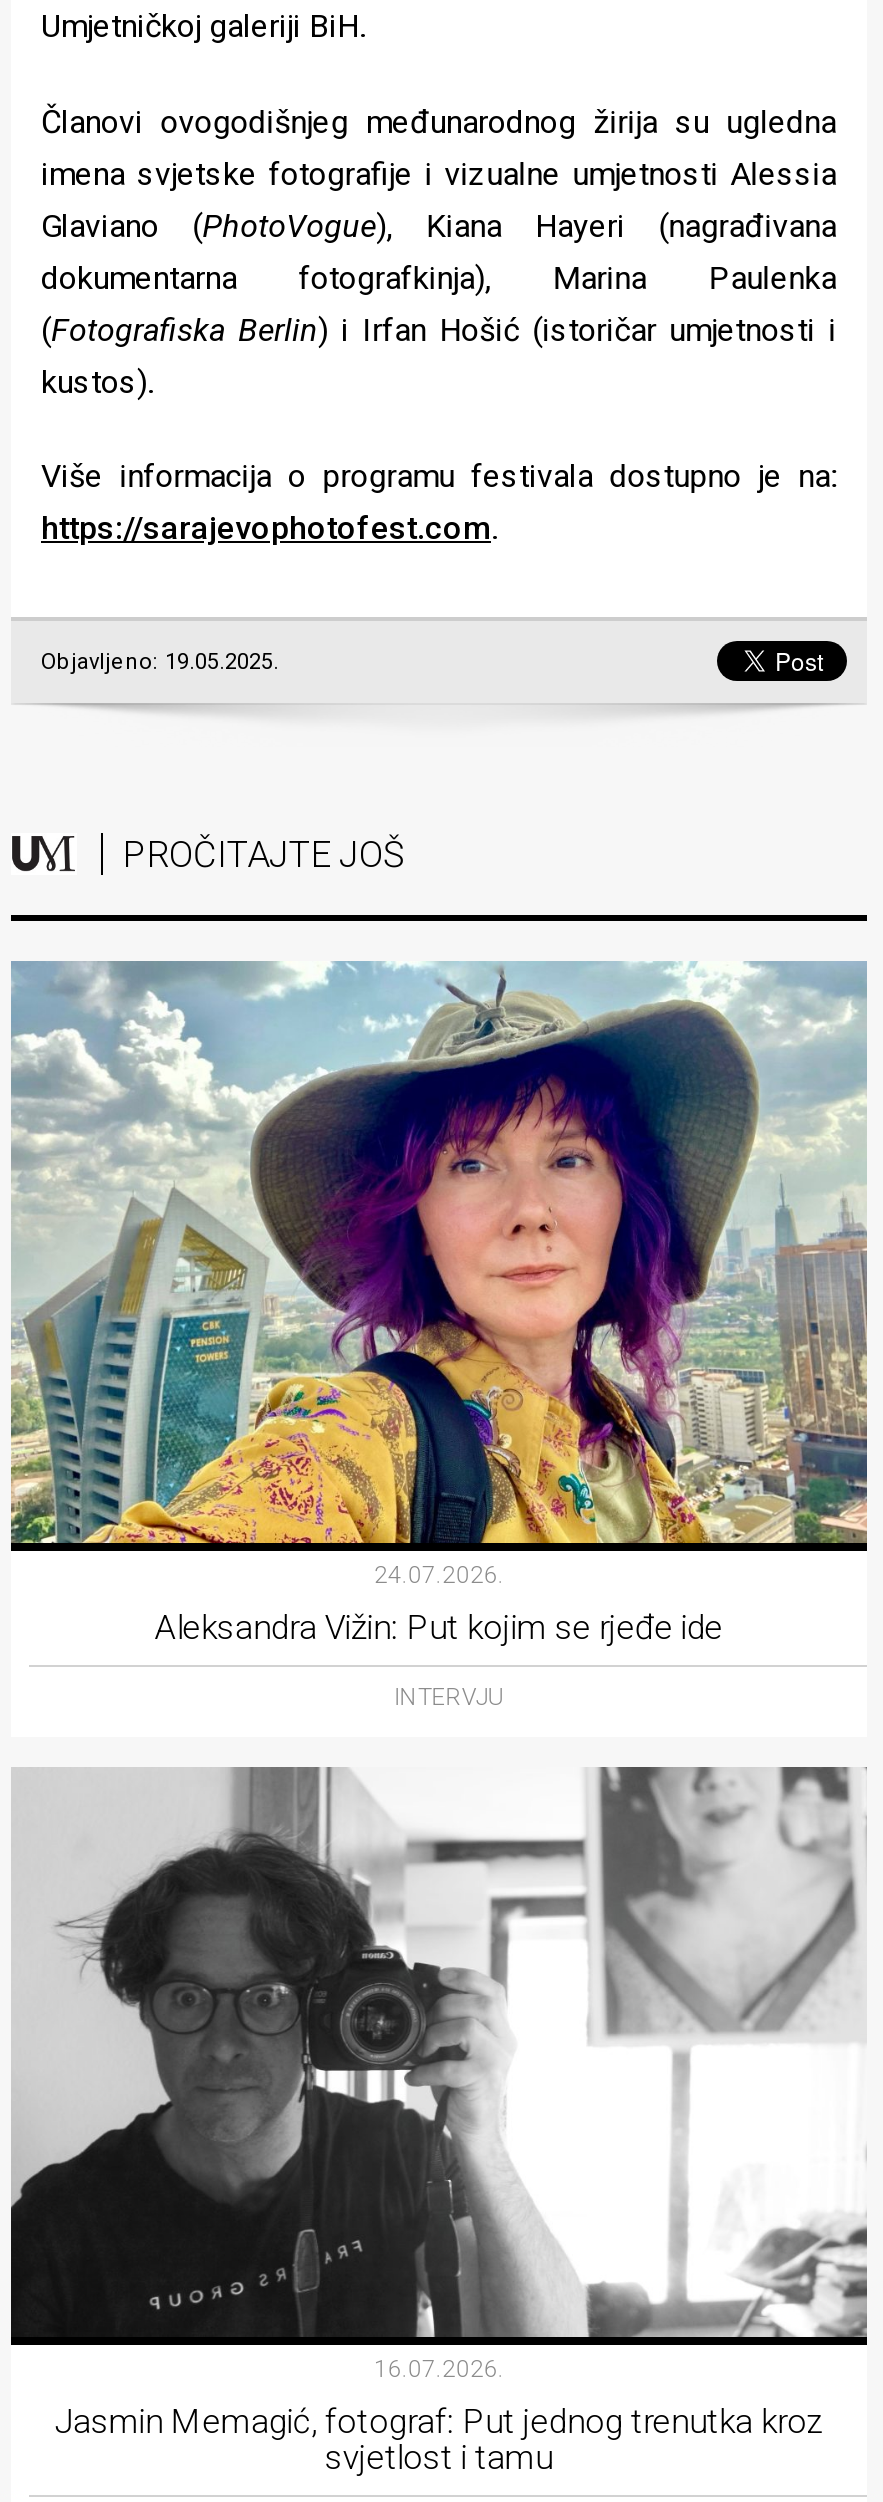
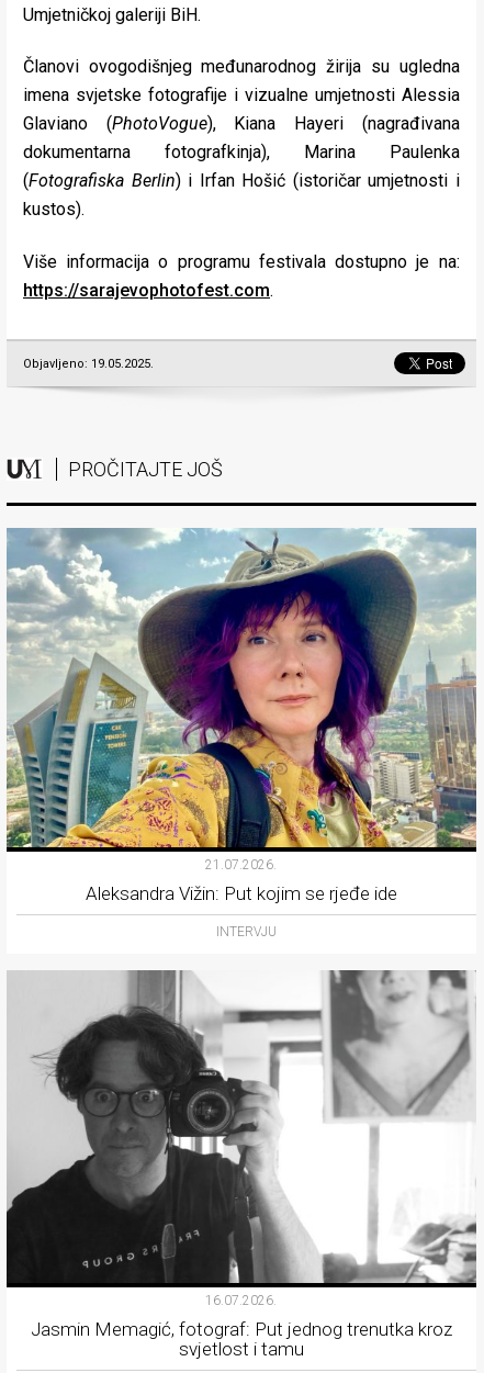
[374,1561,504,1589] 24.07.2026. -> [206,857,277,872] 21.07.2026.

